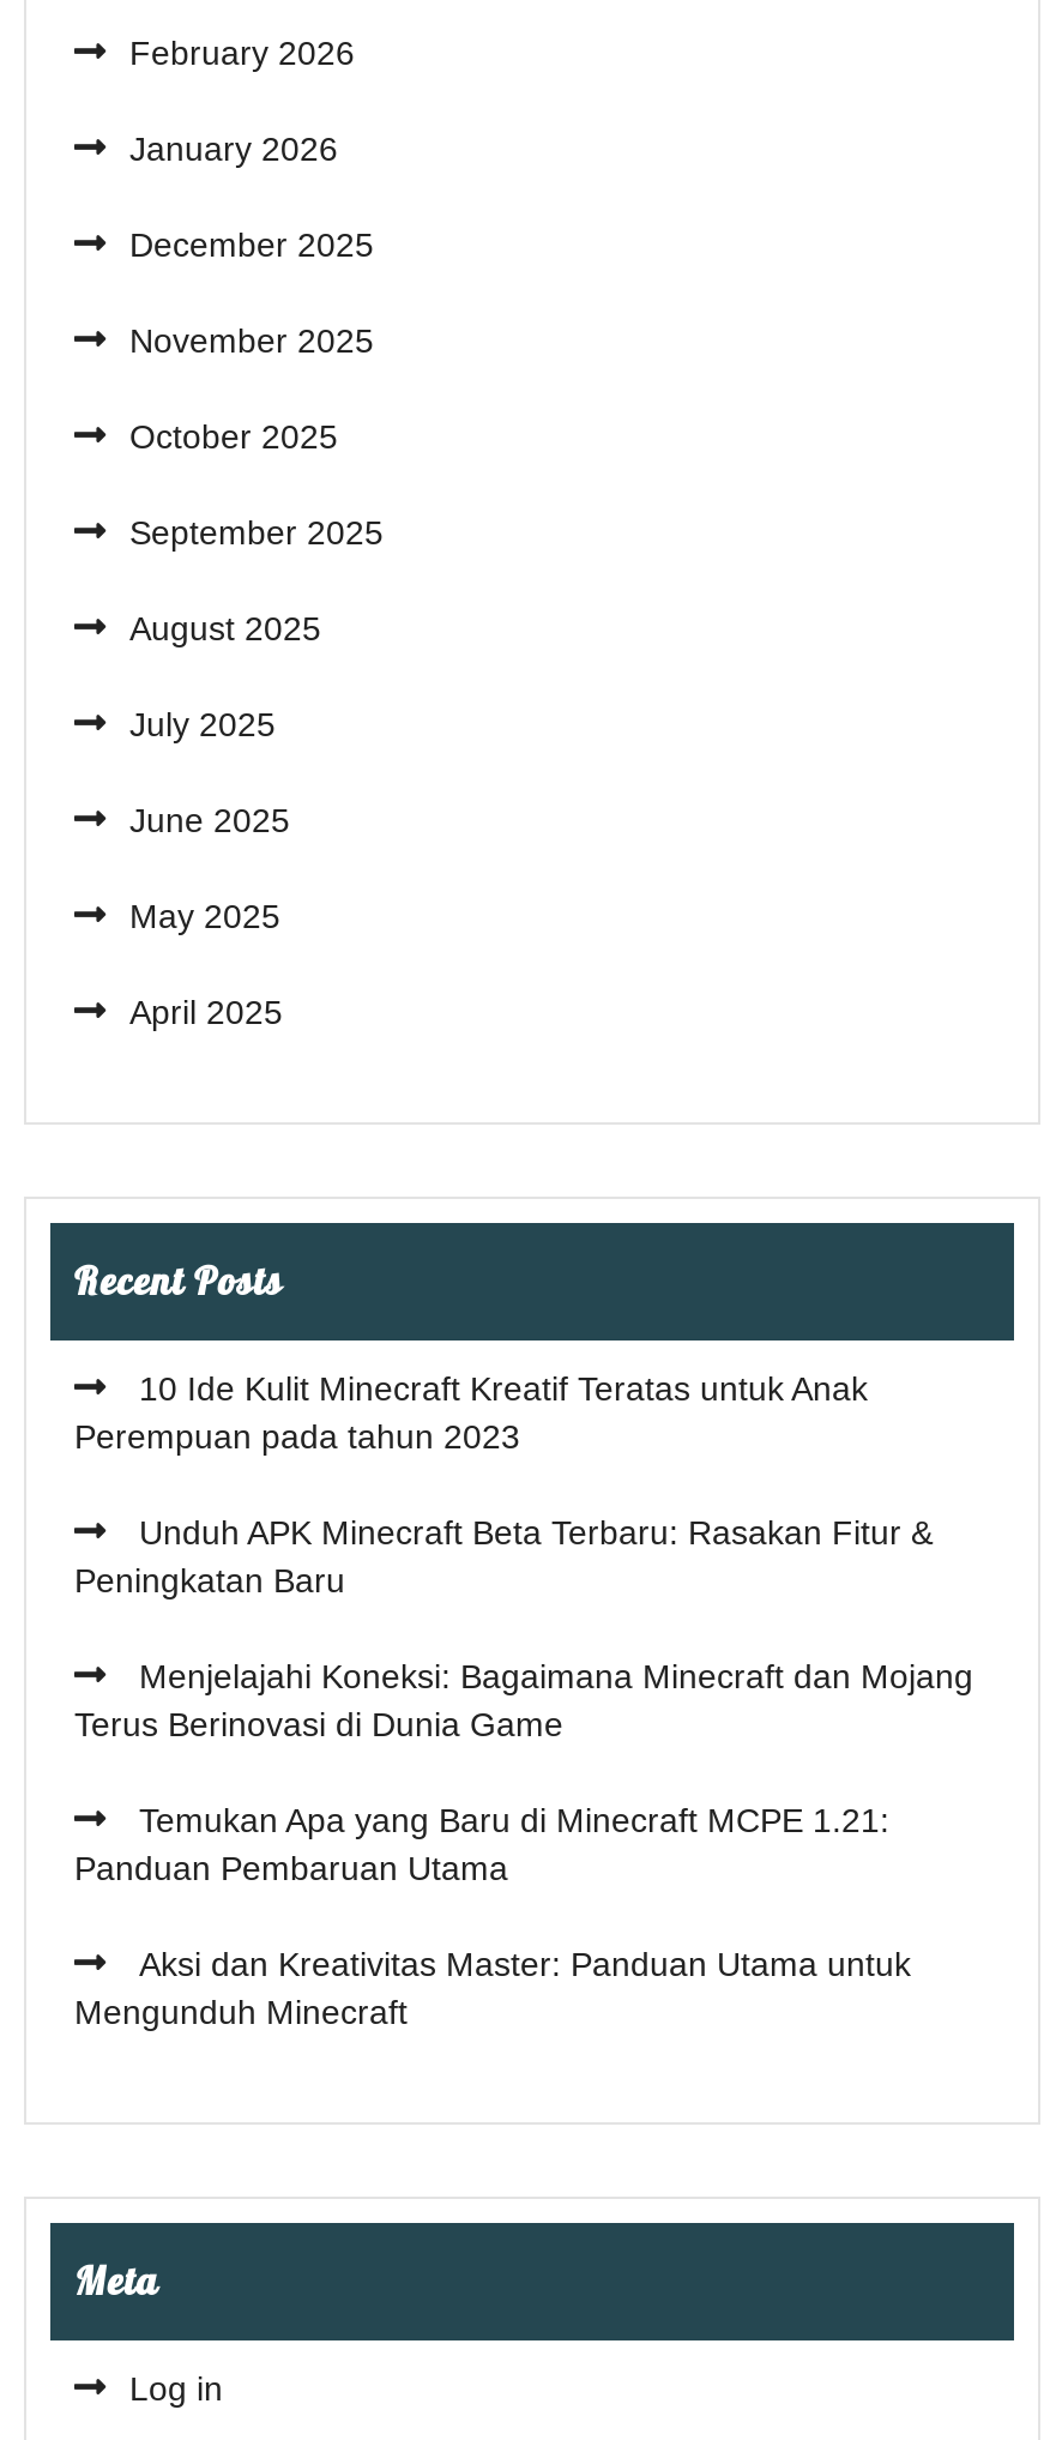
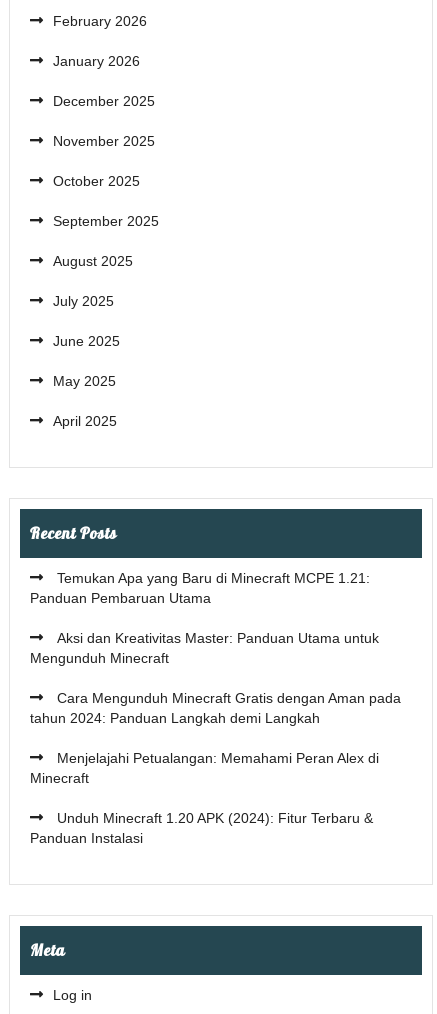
[74,1369,973,1743] 10 Ide Kulit Minecraft Kreatif Teratas untuk Anak | Perempuan pada tahun 2023 | Unduh APK Minecraft Beta Terbaru: Rasakan Fitur & | Peningkatan Baru | Menjelajahi Koneksi: Bagaimana Minecraft dan Mojang | Terus Berinovasi di Dunia Game -> none
moved [74,1801,911,2031] -> [30,570,379,666]: Temukan Apa yang Baru di Minecraft MCPE 1.21: | Panduan Pembaruan Utama | Aksi dan Kreativitas Master: Panduan Utama untuk | Mengunduh Minecraft
none -> [30,690,401,846] Cara Mengunduh Minecraft Gratis dengan Aman pada | tahun 2024: Panduan Langkah demi Langkah | Menjelajahi Petualangan: Memahami Peran Alex di | Minecraft | Unduh Minecraft 1.20 APK (2024): Fitur Terbaru & | Panduan Instalasi

